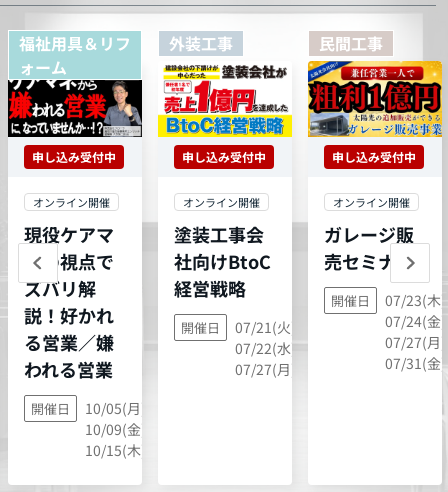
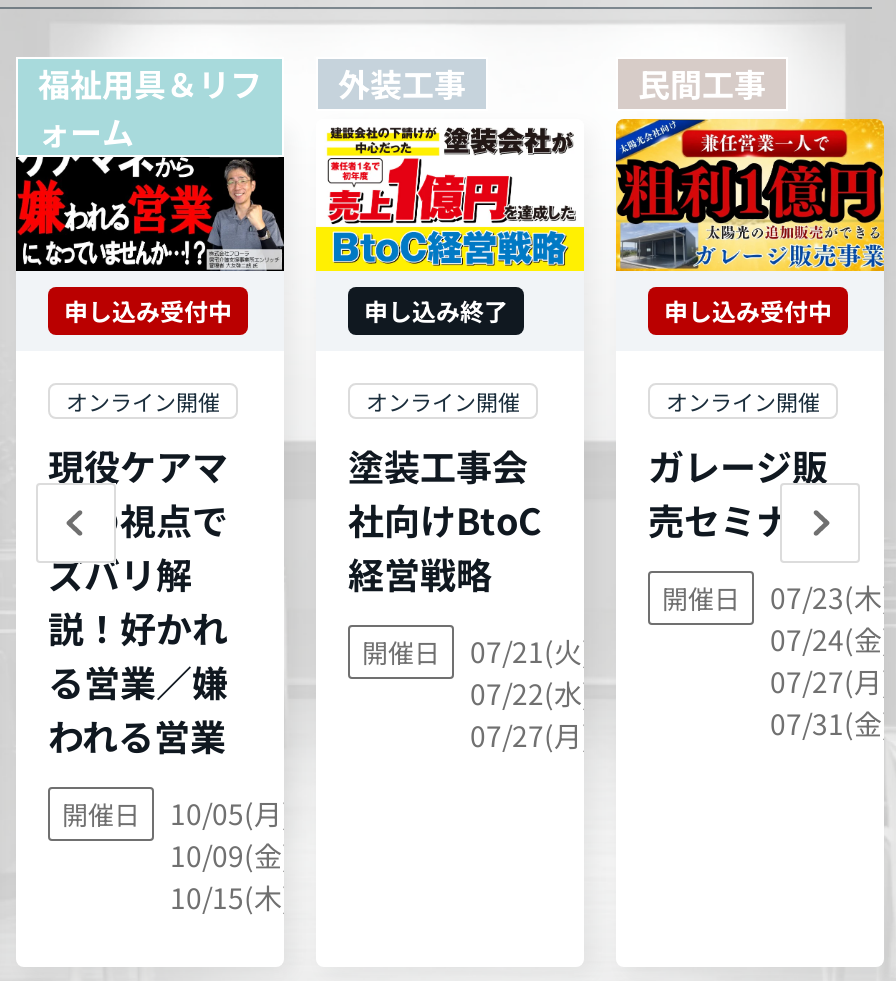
[182,148,266,165] 申し込み受付中 -> [364,293,508,327] 申し込み終了

